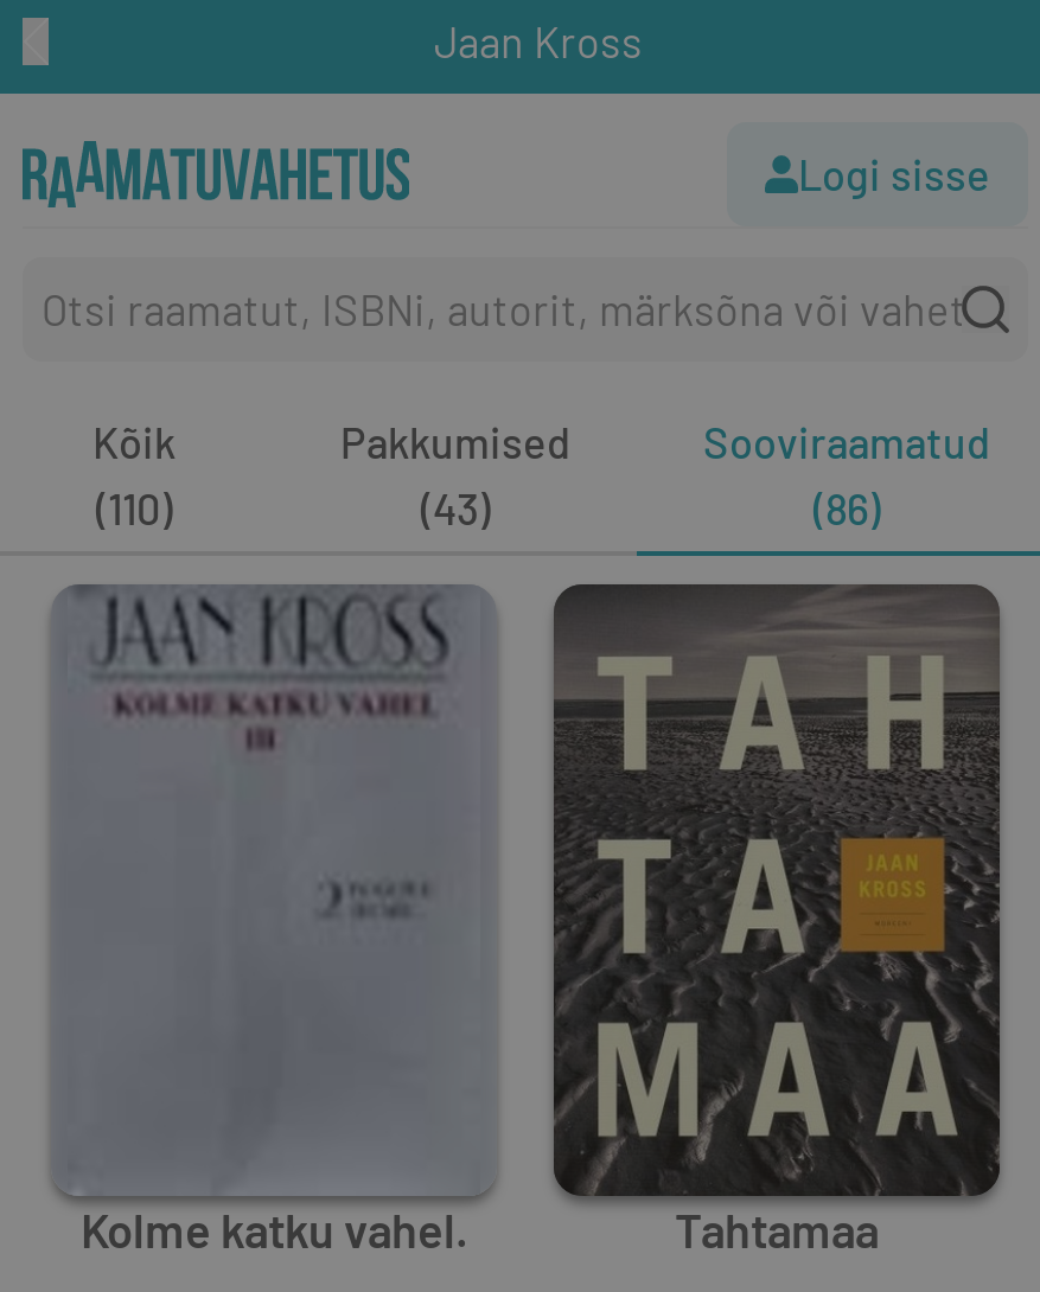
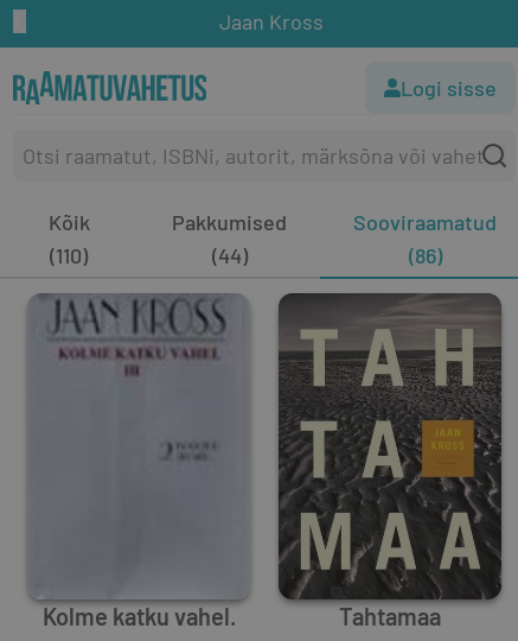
[421,482,490,535] (43) -> [212,242,247,268] (44)

